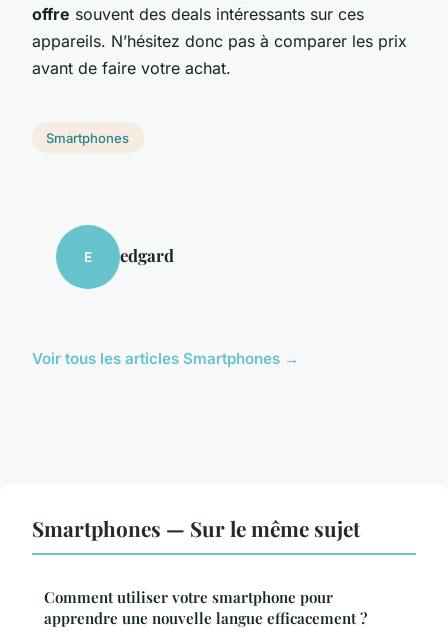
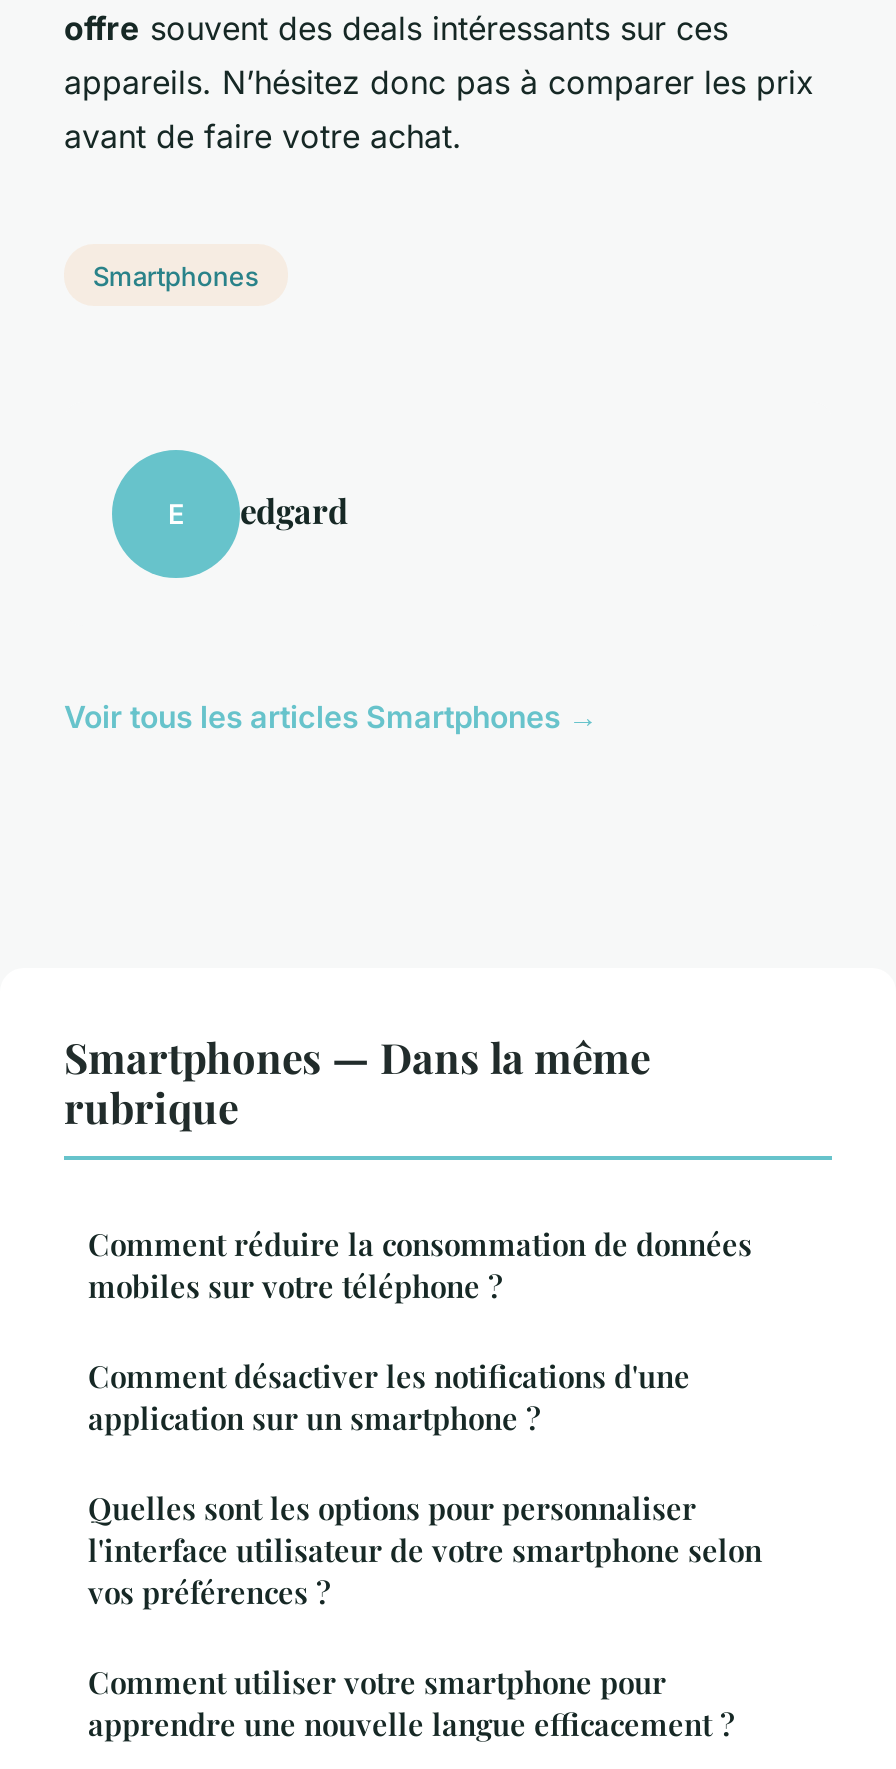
[32,514,360,542] Smartphones — Sur le même sujet -> [64,1029,762,1613] Smartphones — Dans la même | rubrique | Comment réduire la consommation de données | mobiles sur votre téléphone ? | Comment désactiver les notifications d'une | application sur un smartphone ? | Quelles sont les options pour personnaliser | l'interface utilisateur de votre smartphone selon | vos préférences ?

